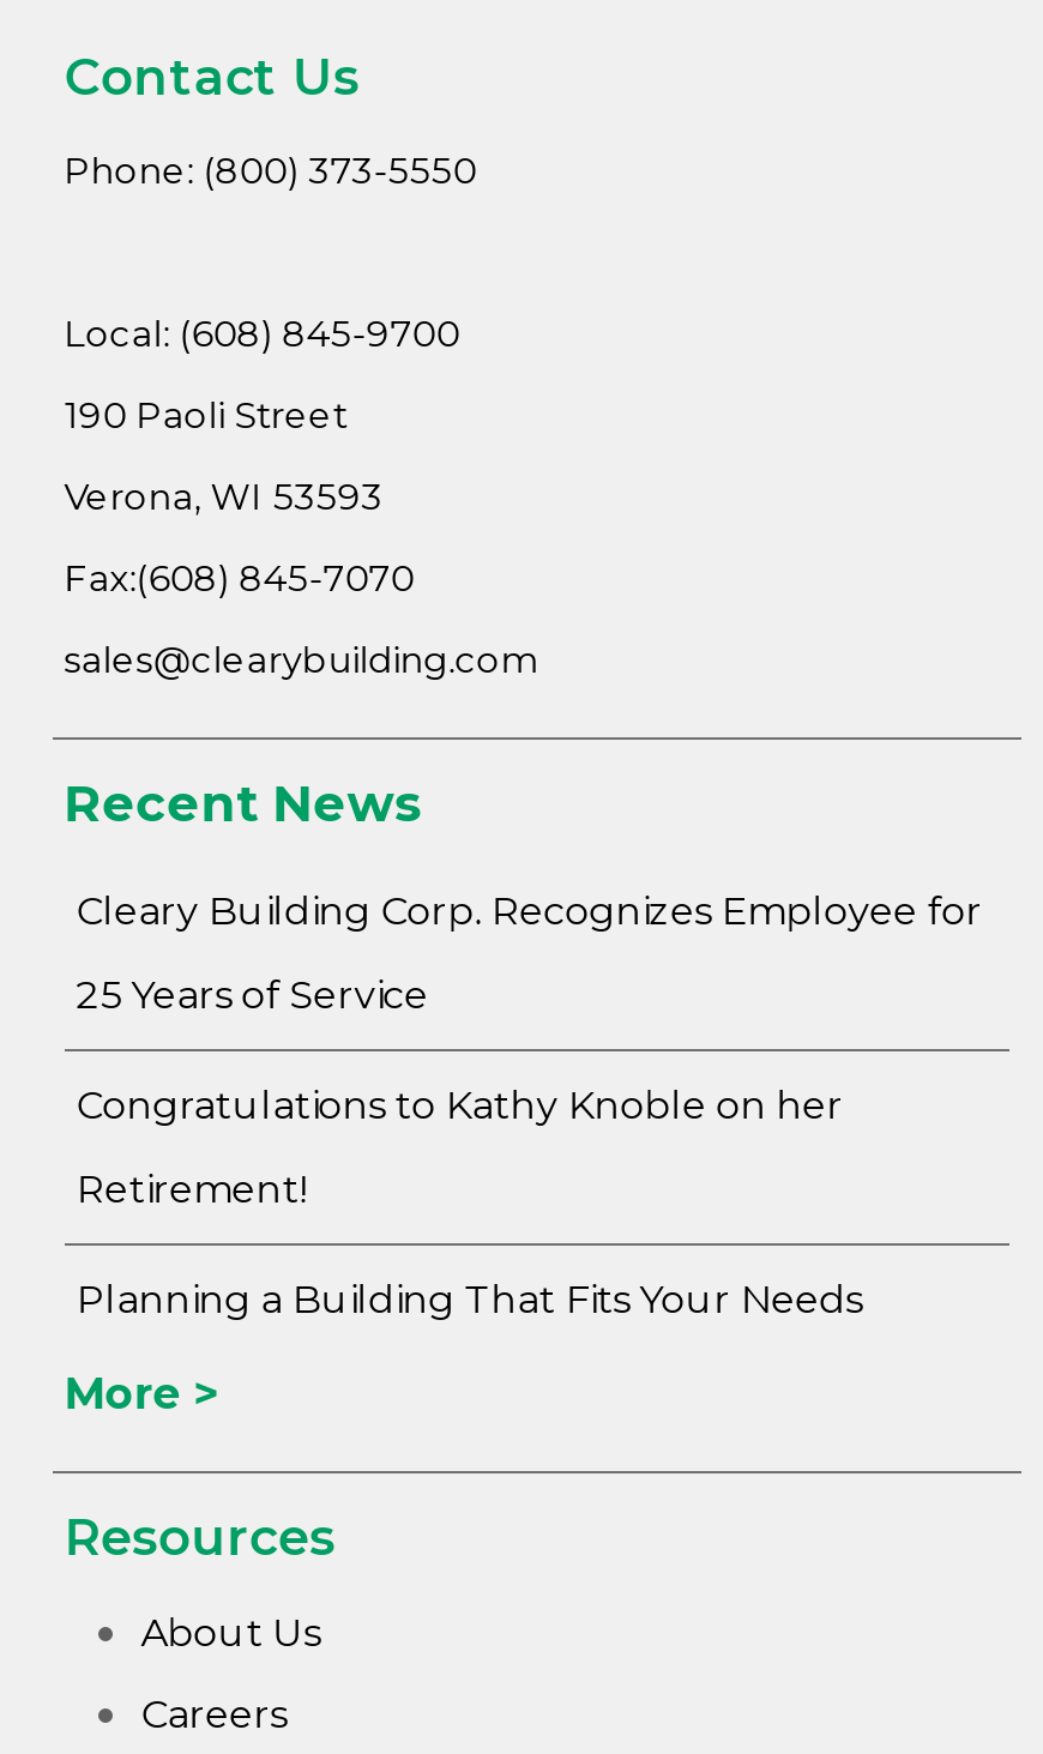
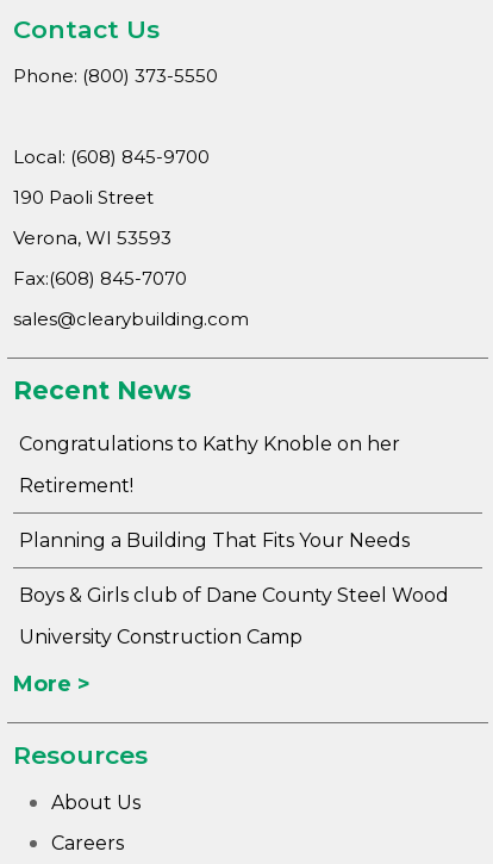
[76,888,982,1018] Cleary Building Corp. Recognizes Employee for | 25 Years of Service -> none
moved [76,1083,862,1322] -> [19,433,409,552]: Congratulations to Kathy Knoble on her | Retirement! | Planning a Building That Fits Your Needs
none -> [19,584,449,648] Boys & Girls club of Dane County Steel Wood | University Construction Camp

